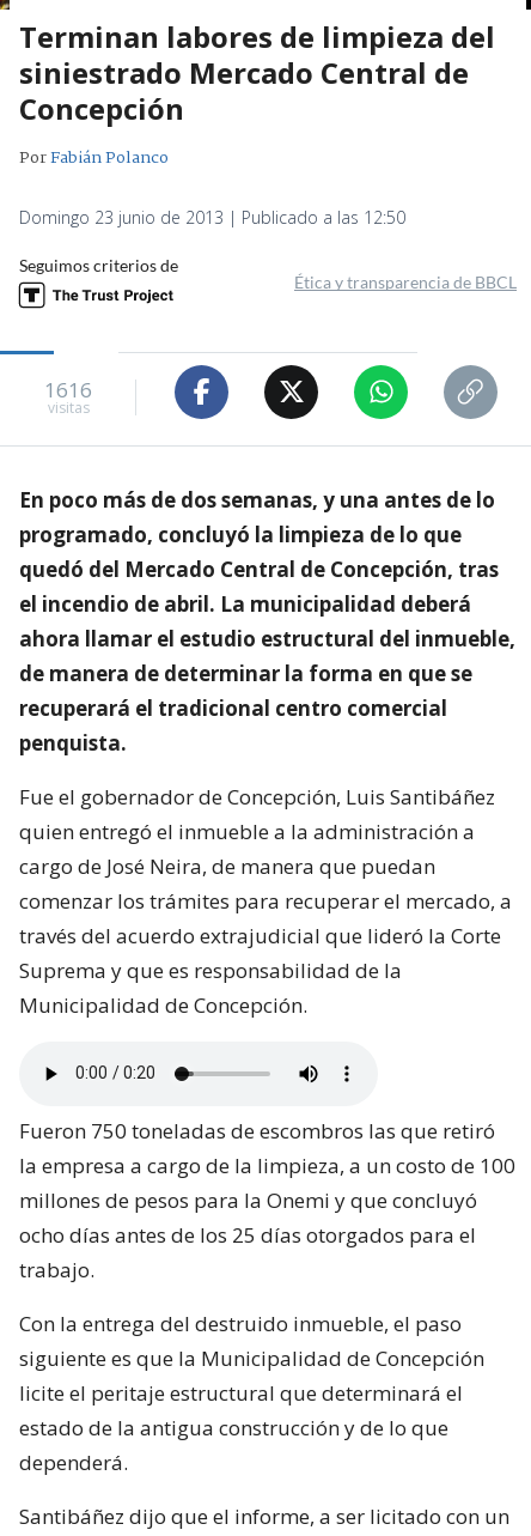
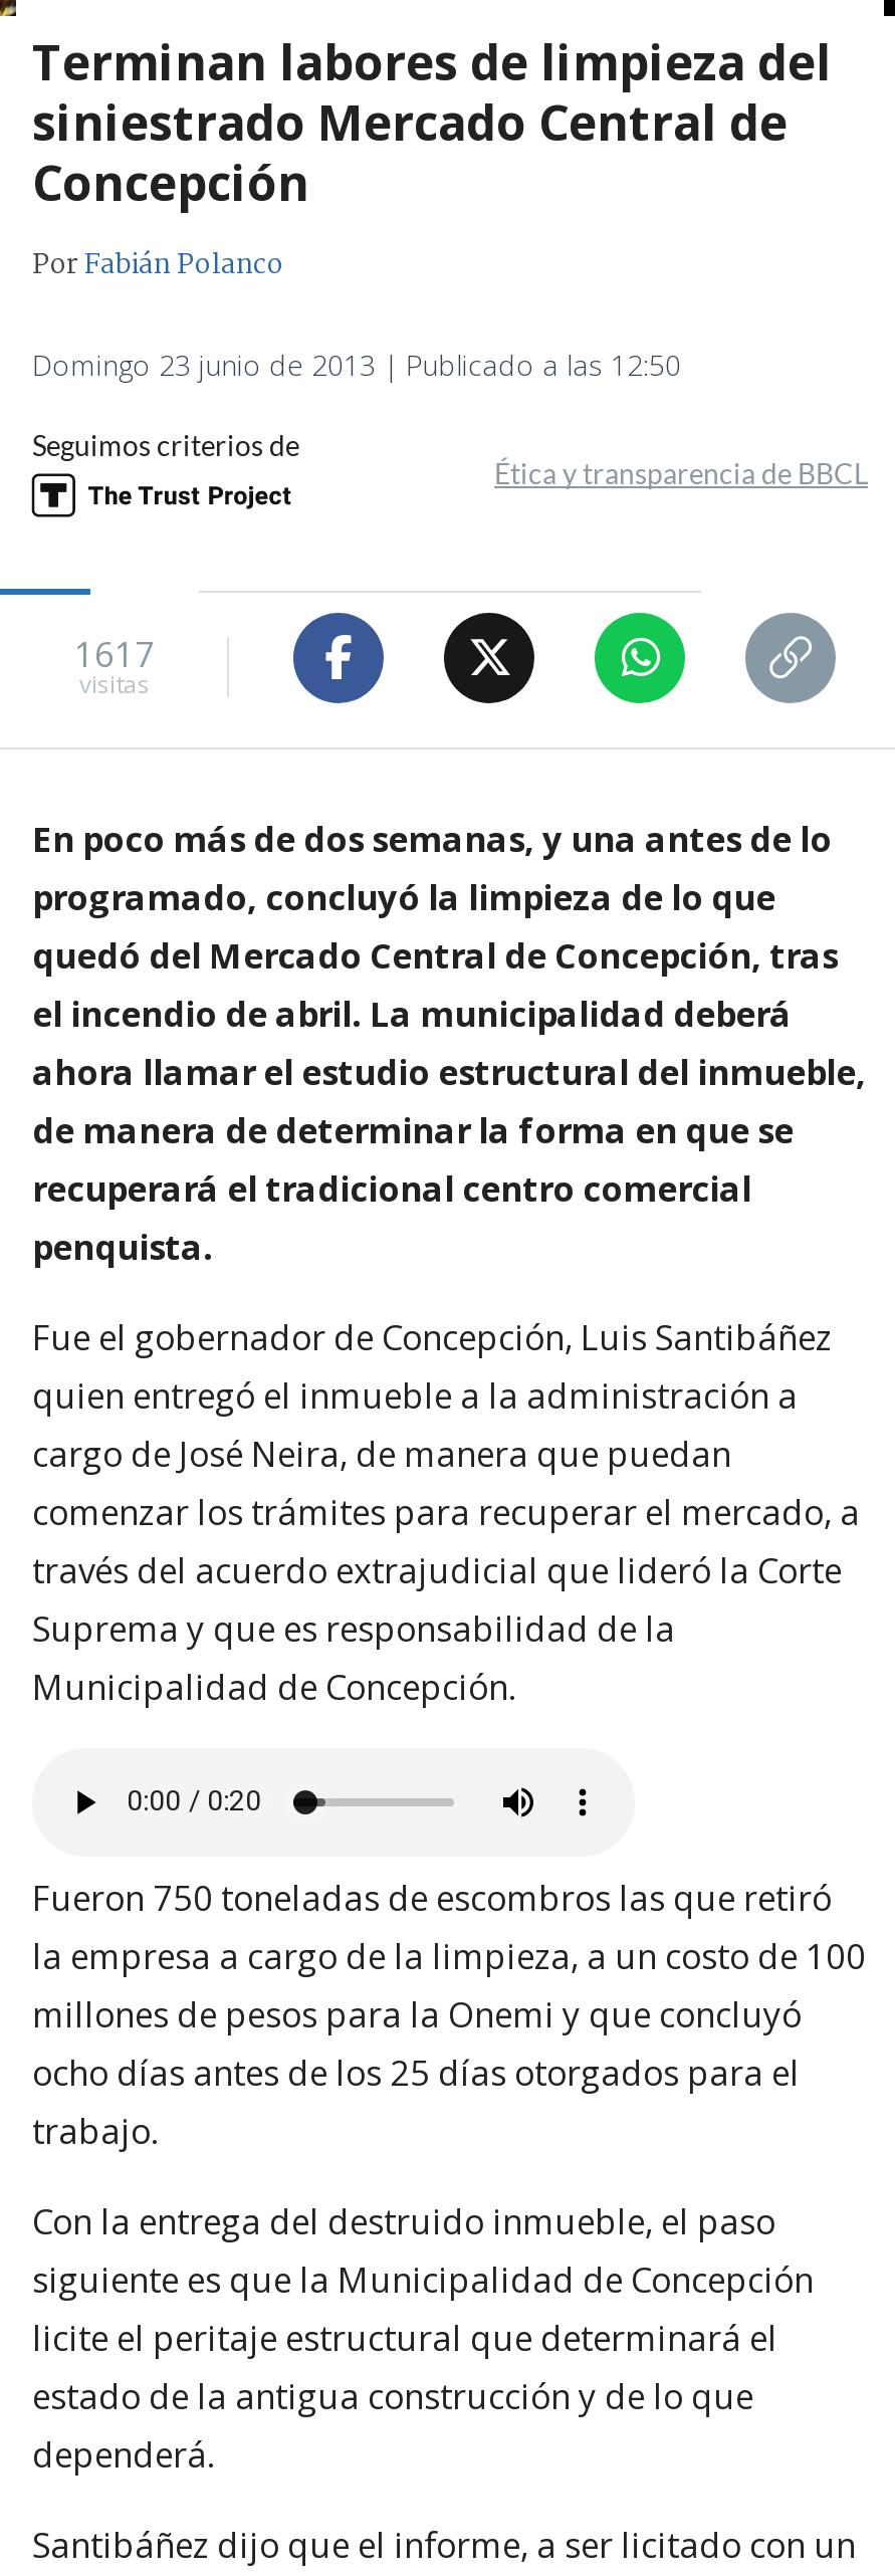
[44,376,92,404] 1616 -> [74,632,155,678] 1617

